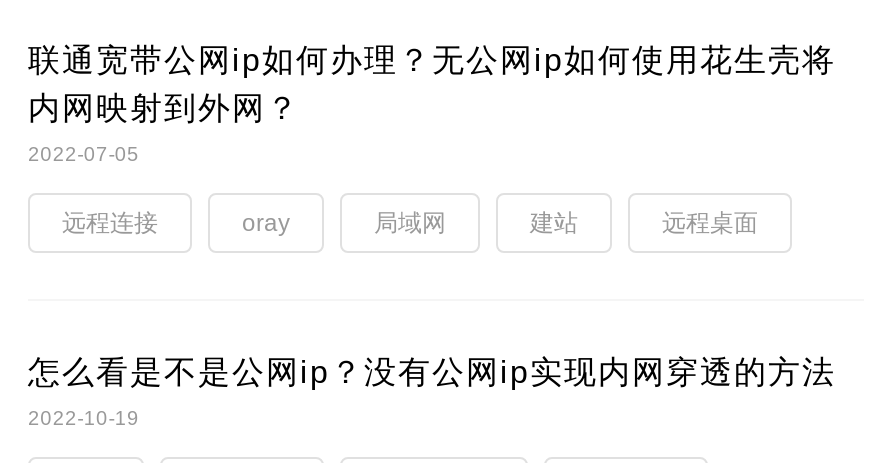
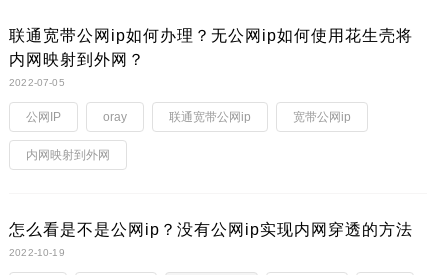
[62,209,158,237] 远程连接 -> [26,110,61,124] 公网IP
[374,209,758,237] 局域网 | 建站 | 远程桌面 -> [26,110,351,162] 联通宽带公网ip | 宽带公网ip | 内网映射到外网

